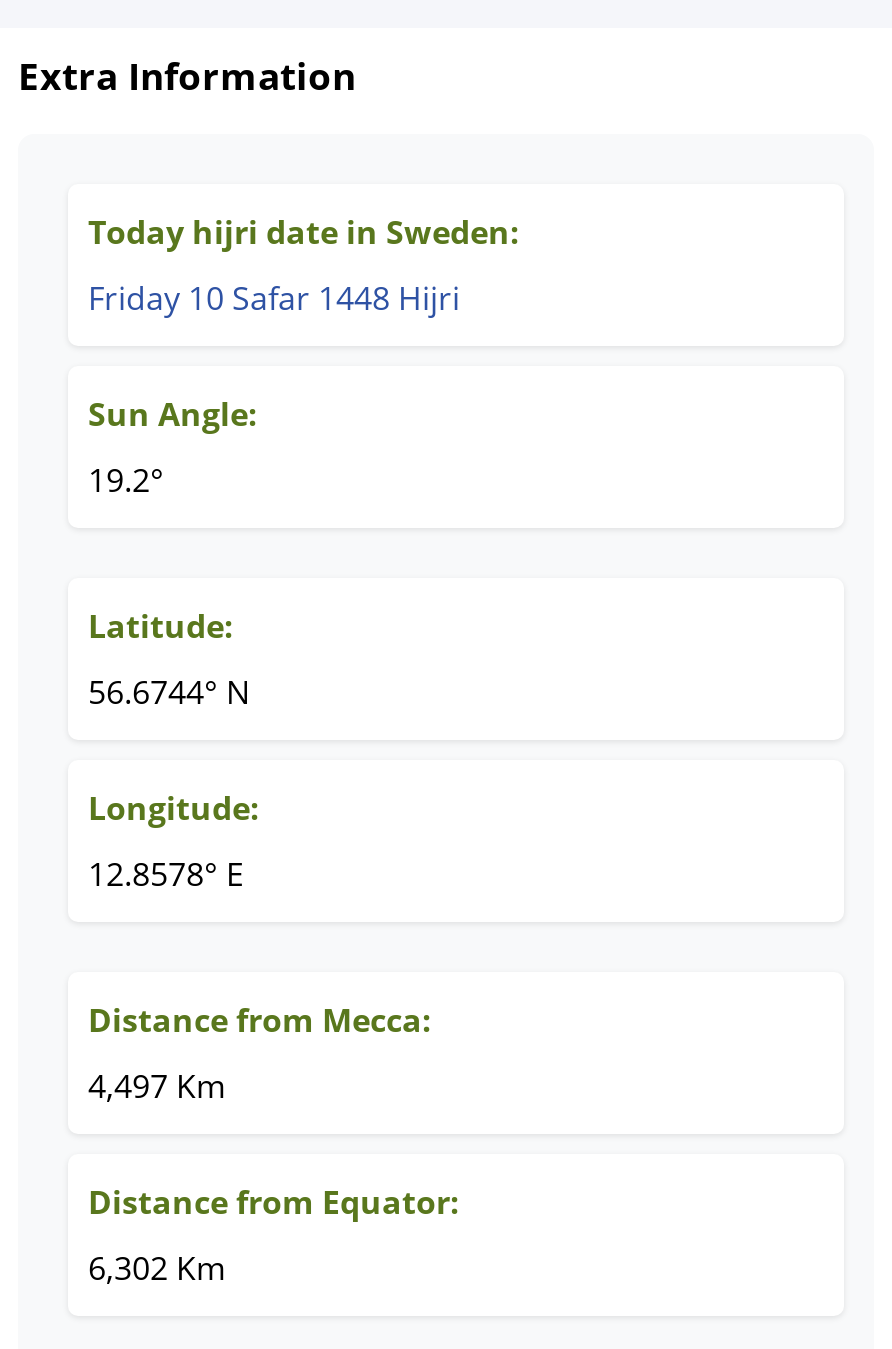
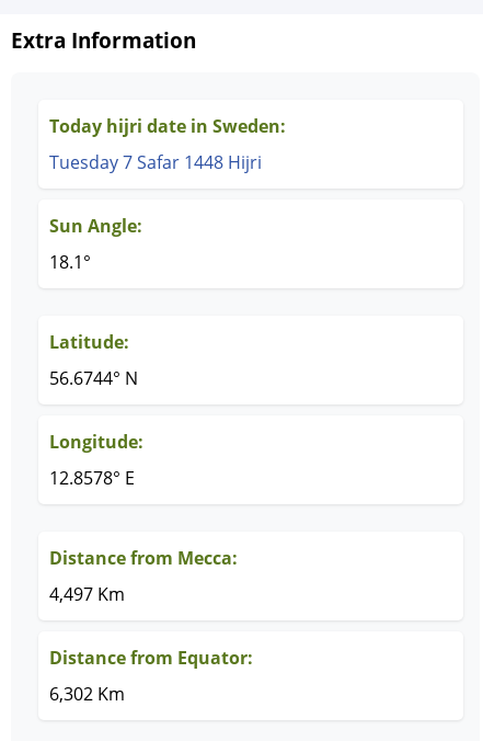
[88,276,460,320] Friday 10 Safar 1448 Hijri -> [49,150,262,174] Tuesday 7 Safar 1448 Hijri
[88,458,164,502] 19.2° -> [49,250,91,274] 18.1°

